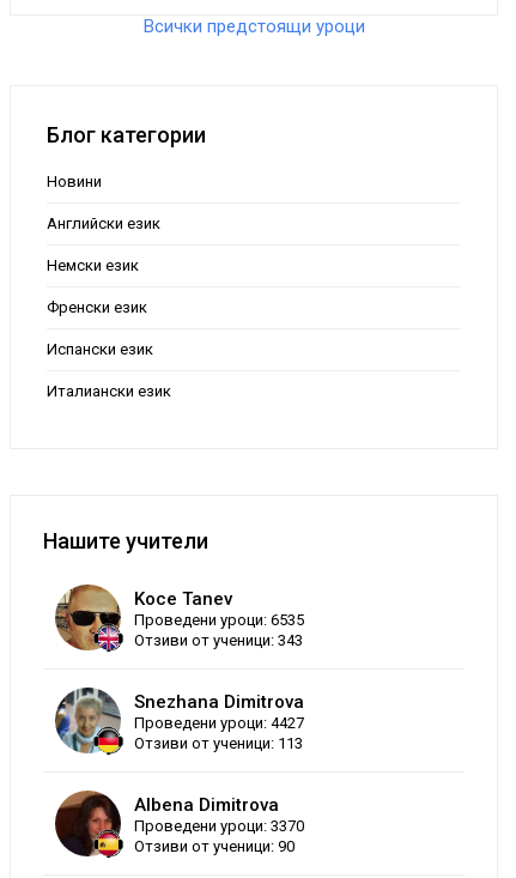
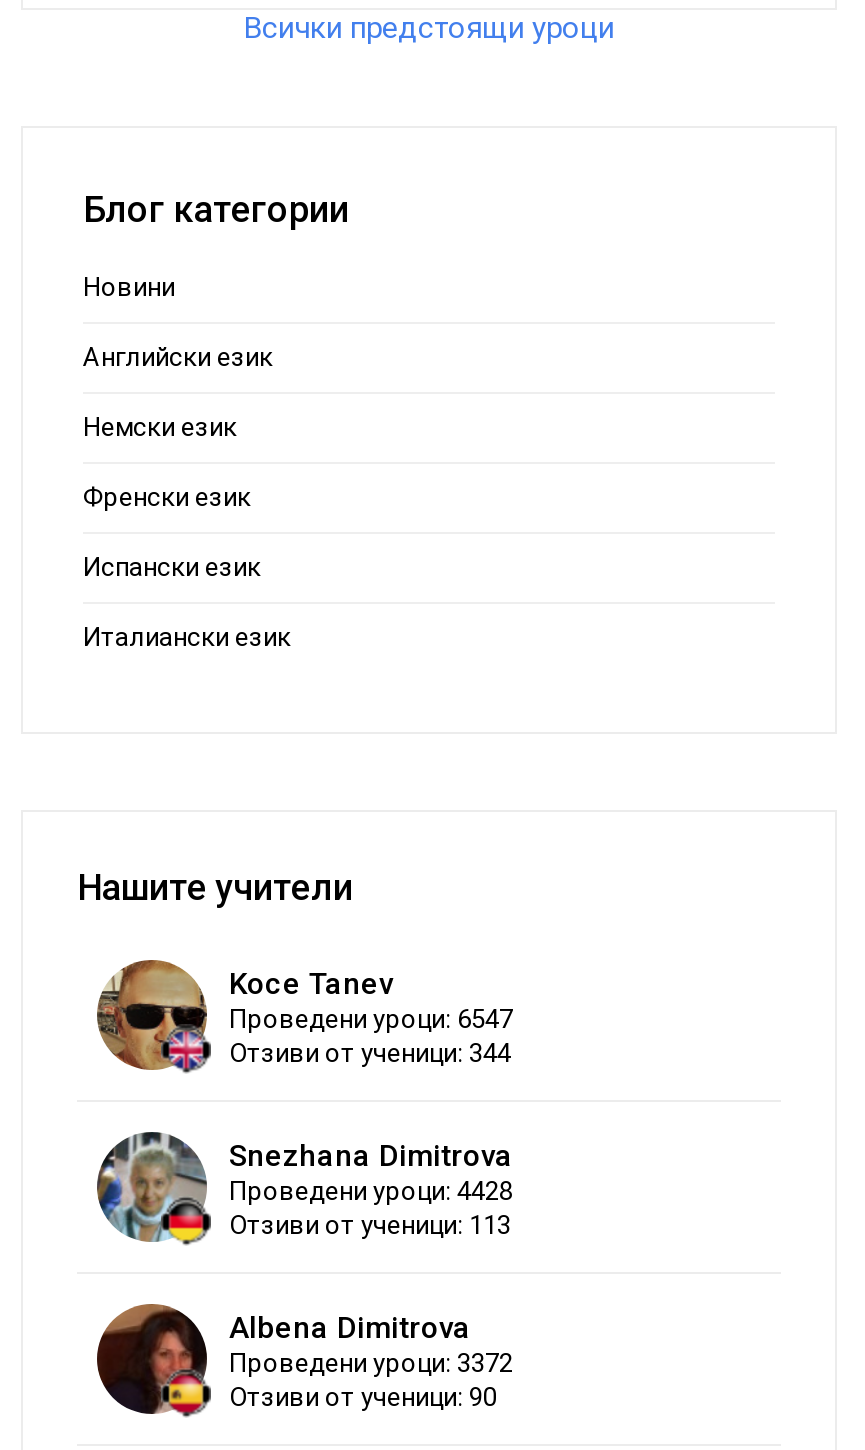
[134,611,304,629] Проведени уроци: 6535 -> [229,1005,513,1035] Проведени уроци: 6547
[134,632,303,650] Отзиви от ученици: 343 -> [229,1039,511,1069] Отзиви от ученици: 344
[134,714,304,732] Проведени уроци: 4427 -> [229,1177,513,1207] Проведени уроци: 4428
[134,817,304,835] Проведени уроци: 3370 -> [229,1349,513,1379] Проведени уроци: 3372

